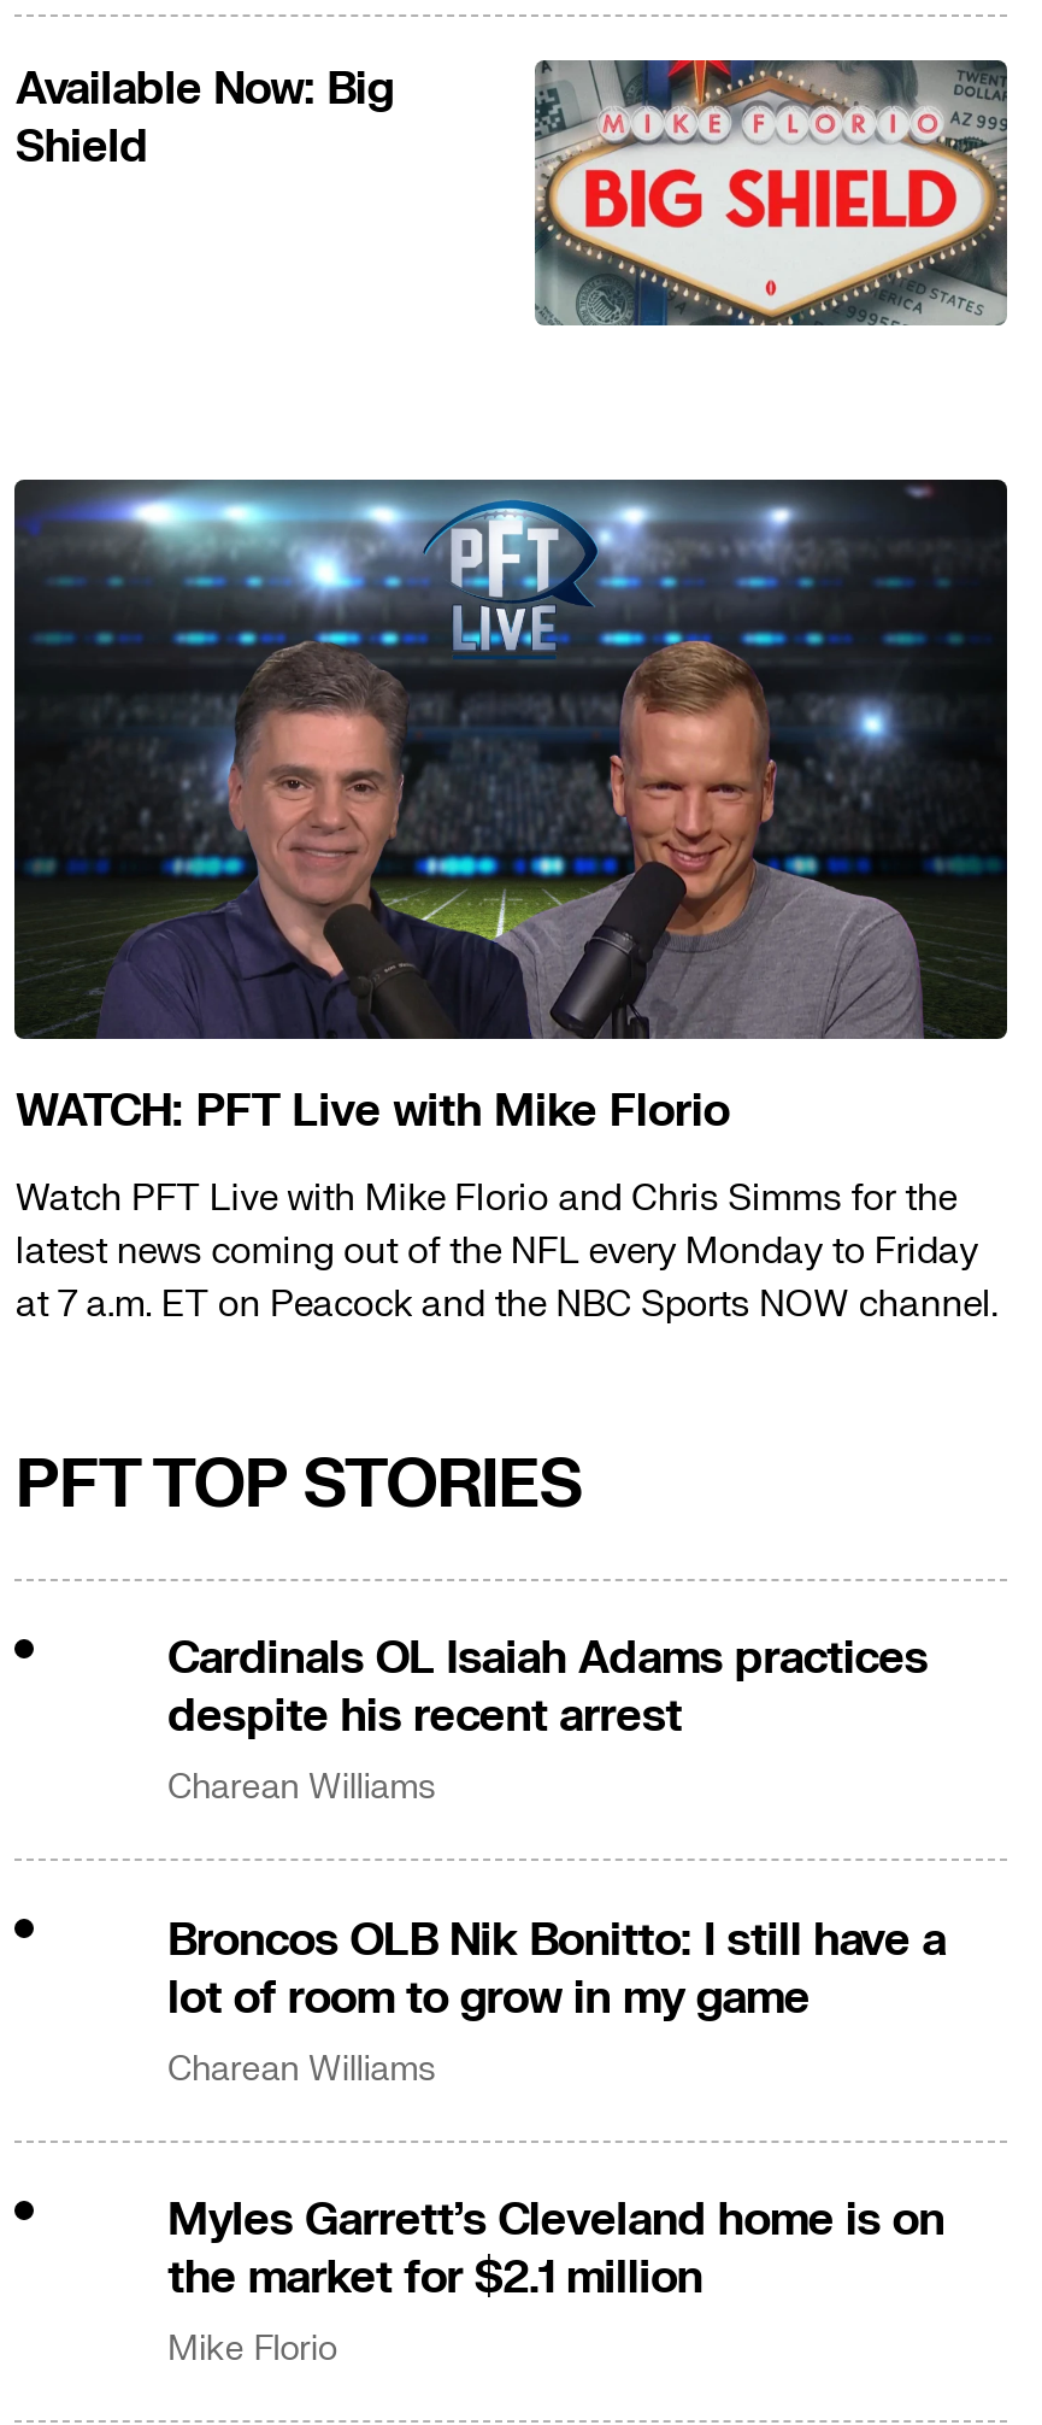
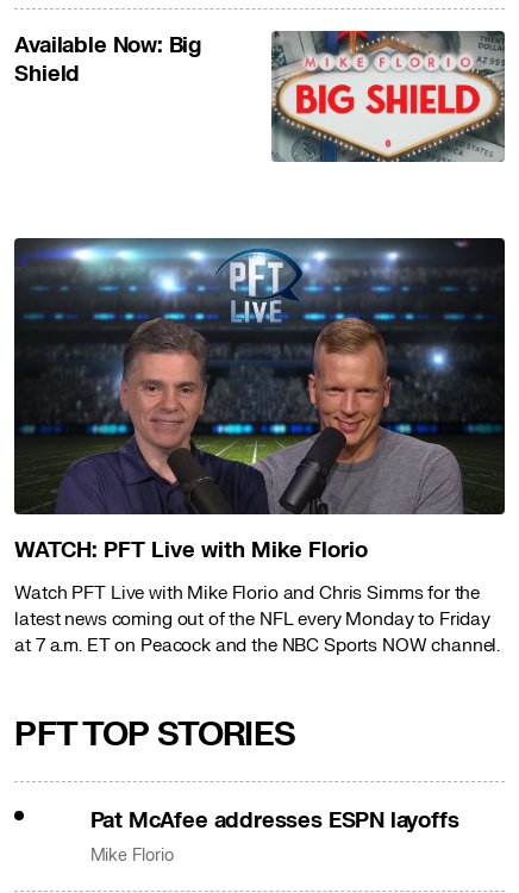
[167,1630,945,2308] Cardinals OL Isaiah Adams practices | despite his recent arrest | Charean Williams | Broncos OLB Nik Bonitto: I still have a | lot of room to grow in my game | Charean Williams | Myles Garrett’s Cleveland home is on | the market for $2.1 million -> [90,806,459,835] Pat McAfee addresses ESPN layoffs

